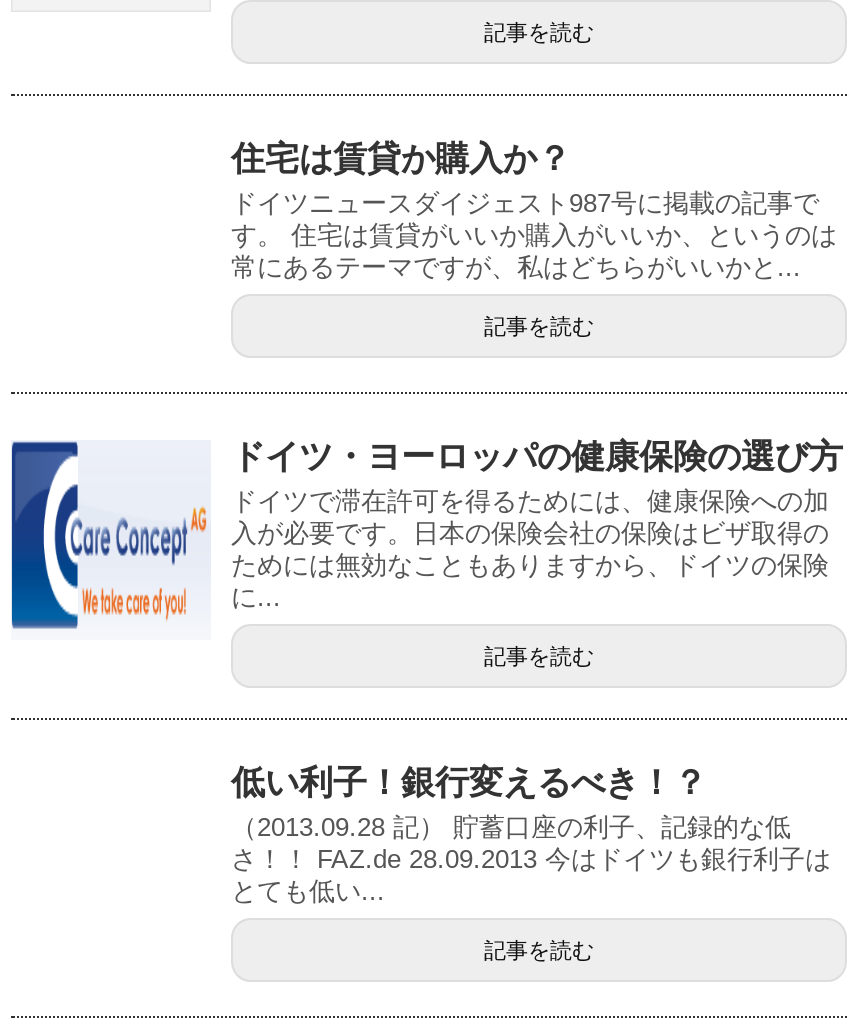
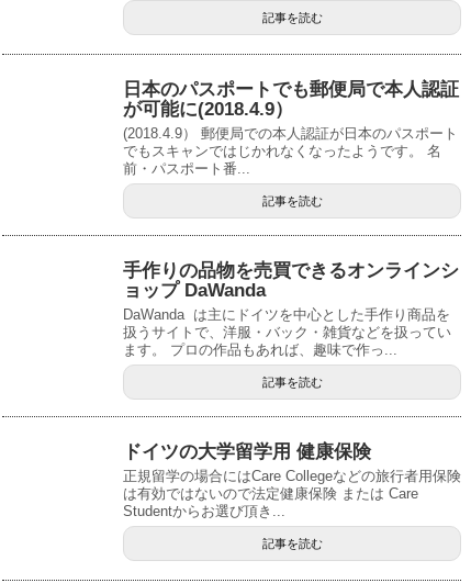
[231,140,837,282] 住宅は賃貸か購入か？ | ドイツニュースダイジェスト987号に掲載の記事で | す。 住宅は賃貸がいいか購入がいいか、というのは | 常にあるテーマですが、私はどちらがいいかと... -> [123,79,459,177] 日本のパスポートでも郵便局で本人認証 | が可能に(2018.4.9） | (2018.4.9） 郵便局での本人認証が日本のパスポート | でもスキャンではじかれなくなったようです。 名 | 前・パスポート番...
[9,440,203,632] [image] -> none
[231,438,843,612] ドイツ・ヨーロッパの健康保険の選び方 | ドイツで滞在許可を得るためには、健康保険への加 | 入が必要です。日本の保険会社の保険はビザ取得の | ためには無効なこともありますから、ドイツの保険 | に... -> [123,260,459,358] 手作りの品物を売買できるオンラインシ | ョップ DaWanda | DaWanda は主にドイツを中心とした手作り商品を | 扱うサイトで、洋服・バック・雑貨などを扱ってい | ます。 プロの作品もあれば、趣味で作っ...
[231,764,831,906] 低い利子！銀行変えるべき！？ | （2013.09.28 記） 貯蓄口座の利子、記録的な低 | さ！！ FAZ.de 28.09.2013 今はドイツも銀行利子は | とても低い... -> [123,441,461,519] ドイツの大学留学用 健康保険 | 正規留学の場合にはCare Collegeなどの旅行者用保険 | は有効ではないので法定健康保険 または Care | Studentからお選び頂き...

